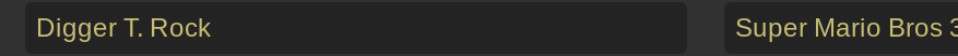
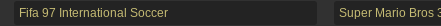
[36,12,211,43] Digger T. Rock -> [19,6,168,20] Fifa 97 International Soccer

